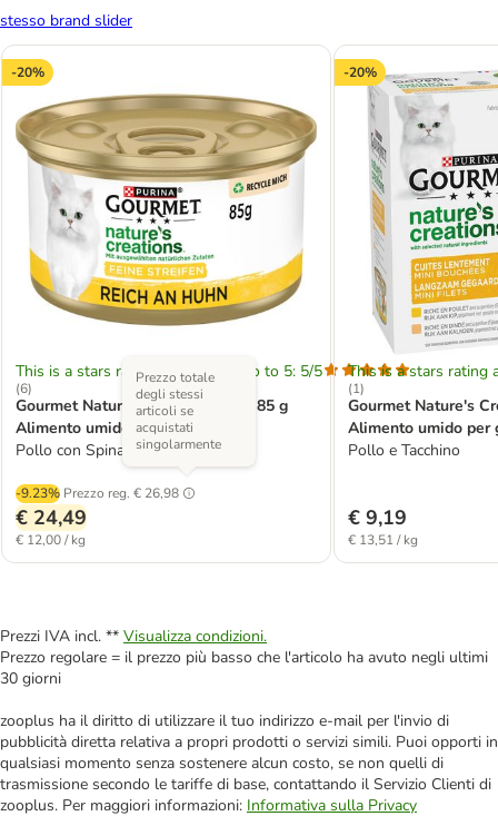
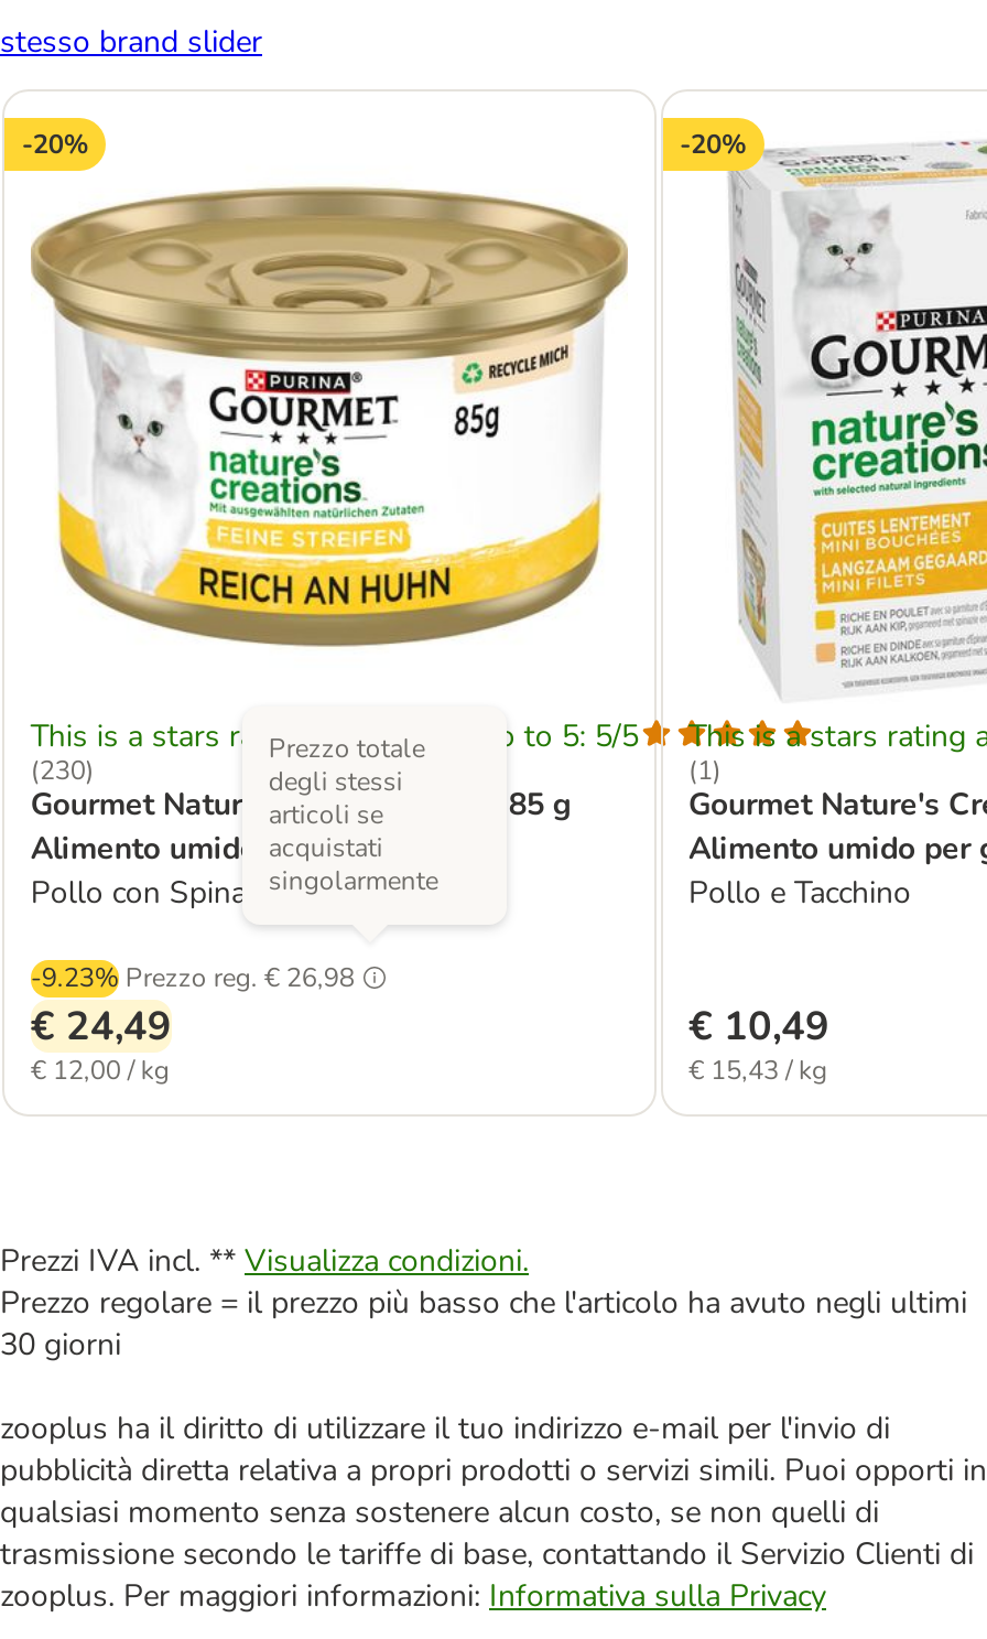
[15,379,32,397] (6) -> [31,753,95,788] (230)
[347,504,406,531] € 9,19 -> [688,999,829,1052] € 10,49
[347,531,417,549] € 13,51 / kg -> [688,1052,827,1088] € 15,43 / kg

